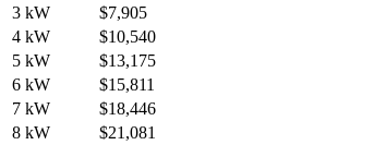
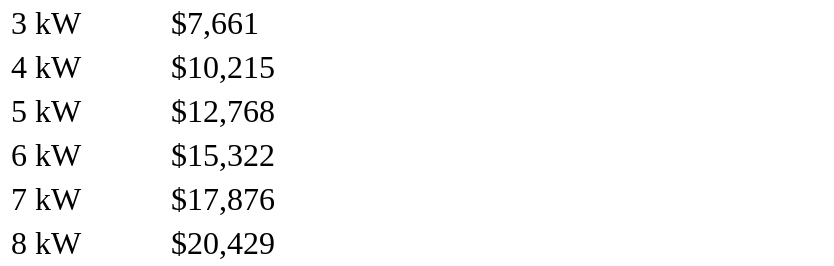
[99,3,147,22] $7,905 -> [171,6,259,40] $7,661
[99,27,156,46] $10,540 -> [171,50,275,84] $10,215
[99,51,156,70] $13,175 -> [171,94,275,128] $12,768
[99,75,155,94] $15,811 -> [171,138,275,172] $15,322
[99,99,156,118] $18,446 -> [171,182,275,216] $17,876
[99,123,156,142] $21,081 -> [171,226,275,260] $20,429

